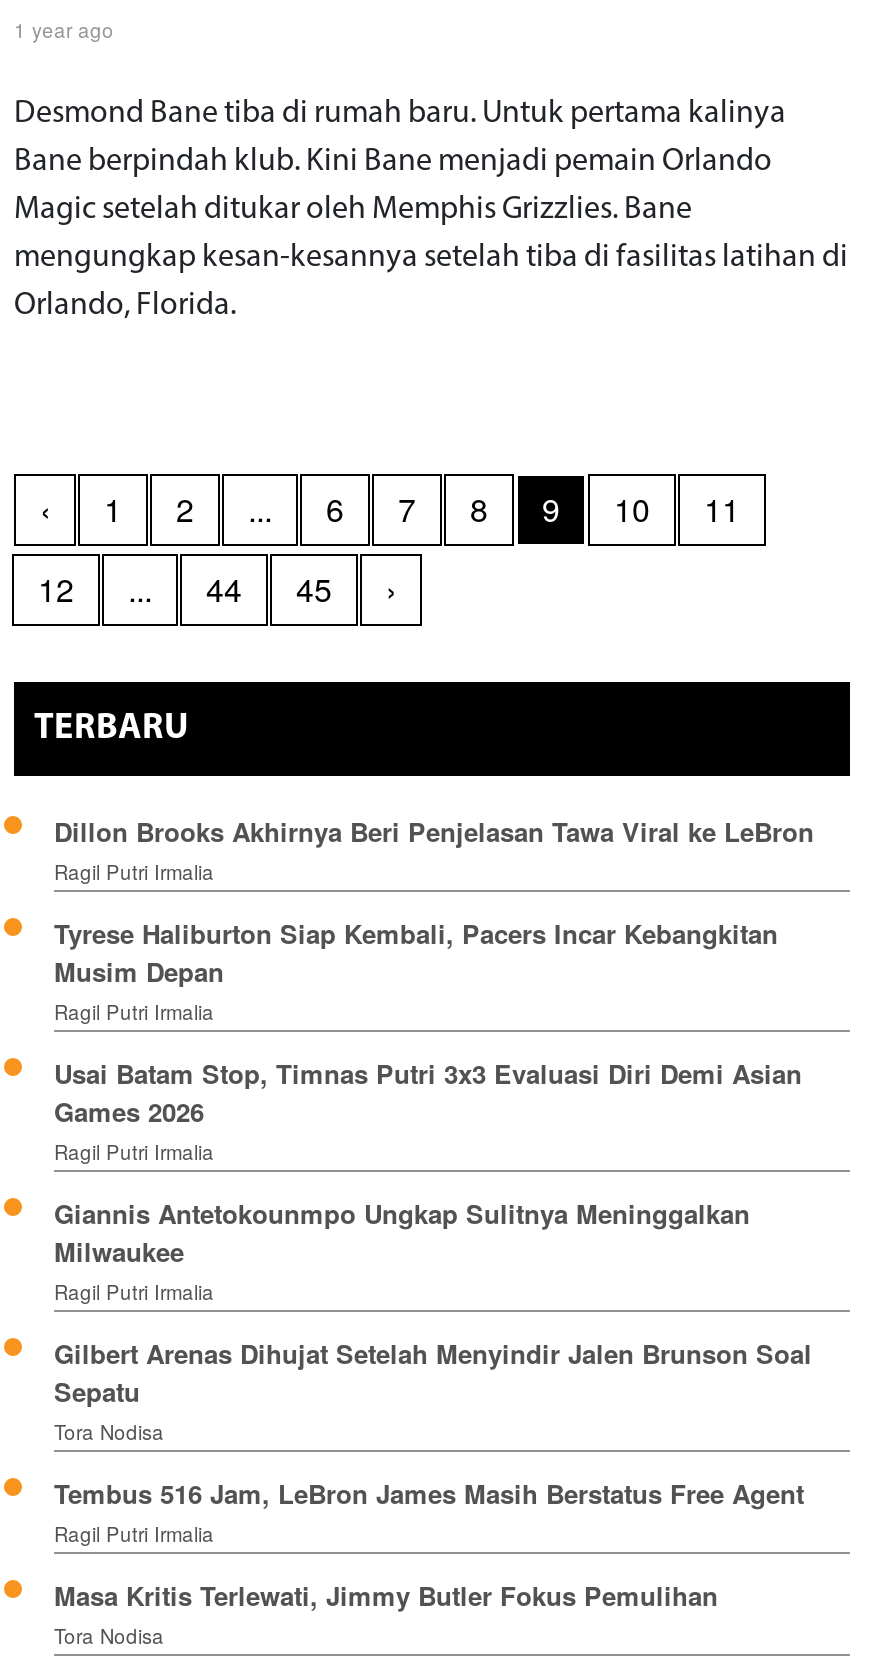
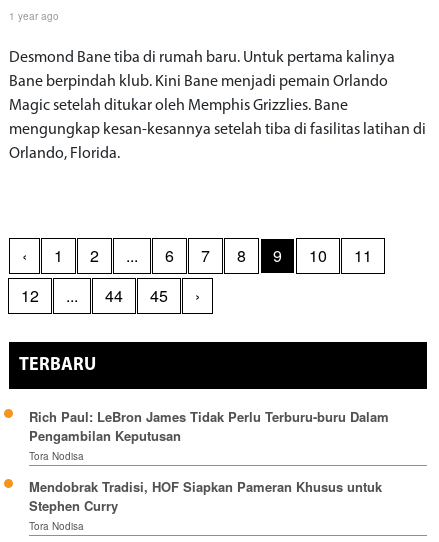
[54,812,814,1410] Dillon Brooks Akhirnya Beri Penjelasan Tawa Viral ke LeBron | Ragil Putri Irmalia | Tyrese Haliburton Siap Kembali, Pacers Incar Kebangkitan | Musim Depan | Ragil Putri Irmalia | Usai Batam Stop, Timnas Putri 3x3 Evaluasi Diri Demi Asian | Games 2026 | Ragil Putri Irmalia | Giannis Antetokounmpo Ungkap Sulitnya Meninggalkan | Milwaukee | Ragil Putri Irmalia | Gilbert Arenas Dihujat Setelah Menyindir Jalen Brunson Soal | Sepatu -> [29,407,389,445] Rich Paul: LeBron James Tidak Perlu Terburu-buru Dalam | Pengambilan Keputusan
[54,1474,804,1614] Tembus 516 Jam, LeBron James Masih Berstatus Free Agent | Ragil Putri Irmalia | Masa Kritis Terlewati, Jimmy Butler Fokus Pemulihan -> [29,477,382,515] Mendobrak Tradisi, HOF Siapkan Pameran Khusus untuk | Stephen Curry

